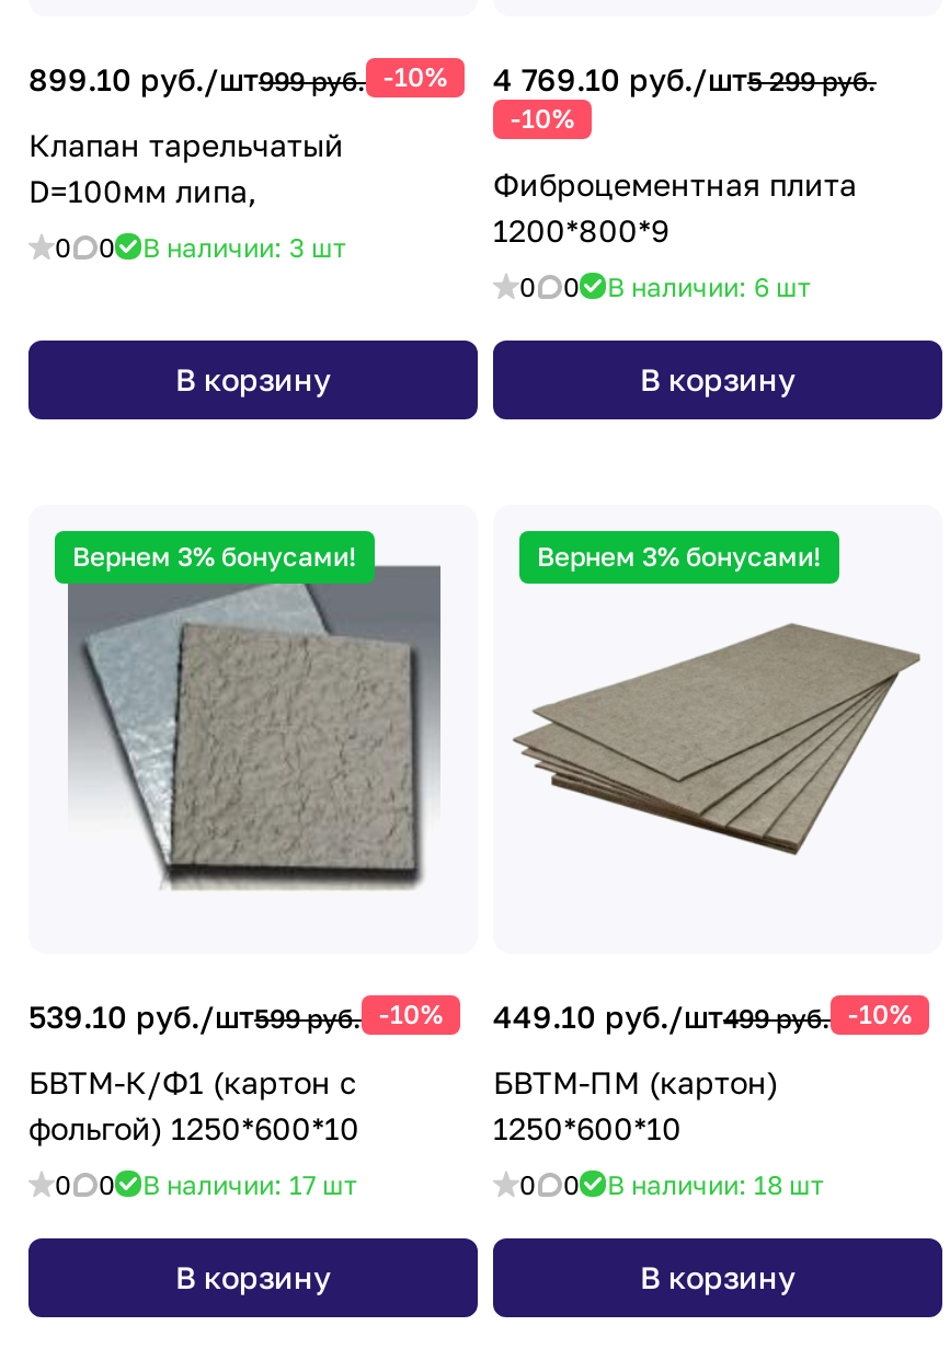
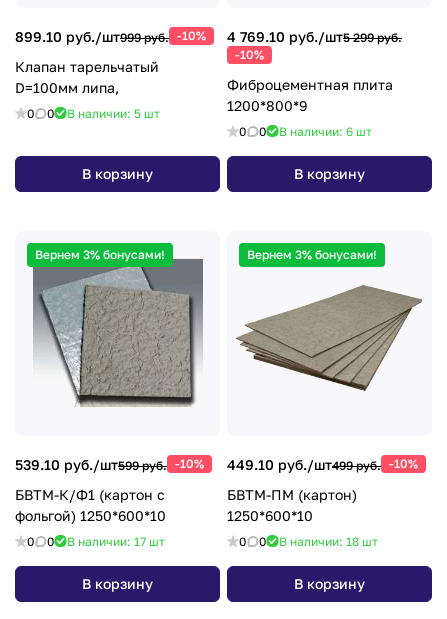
[55,231,346,263] 0 0 В наличии: 3 шт -> [27,106,160,121] 0 0 В наличии: 5 шт

